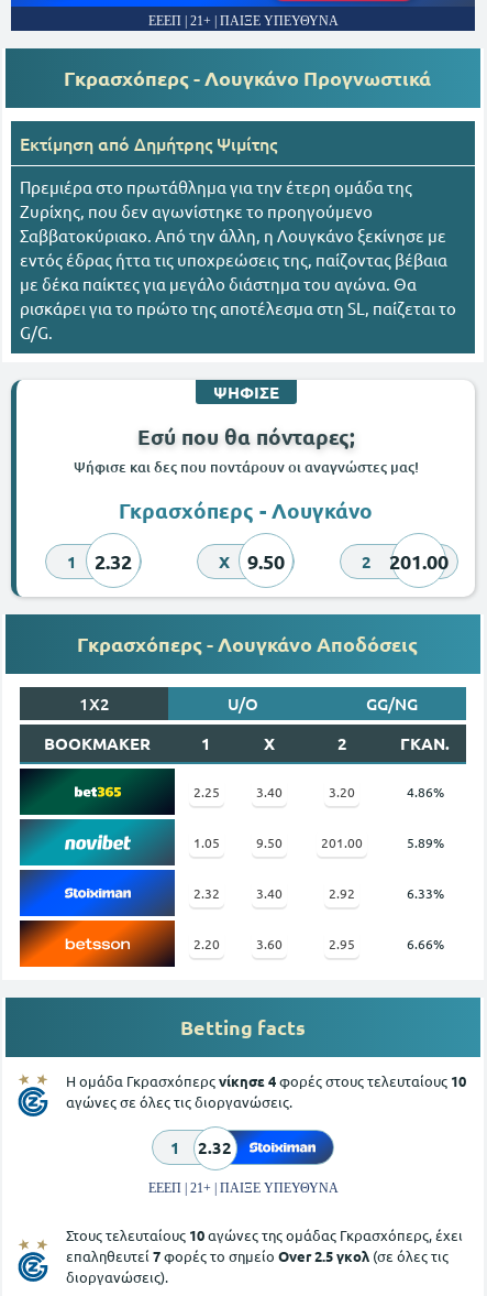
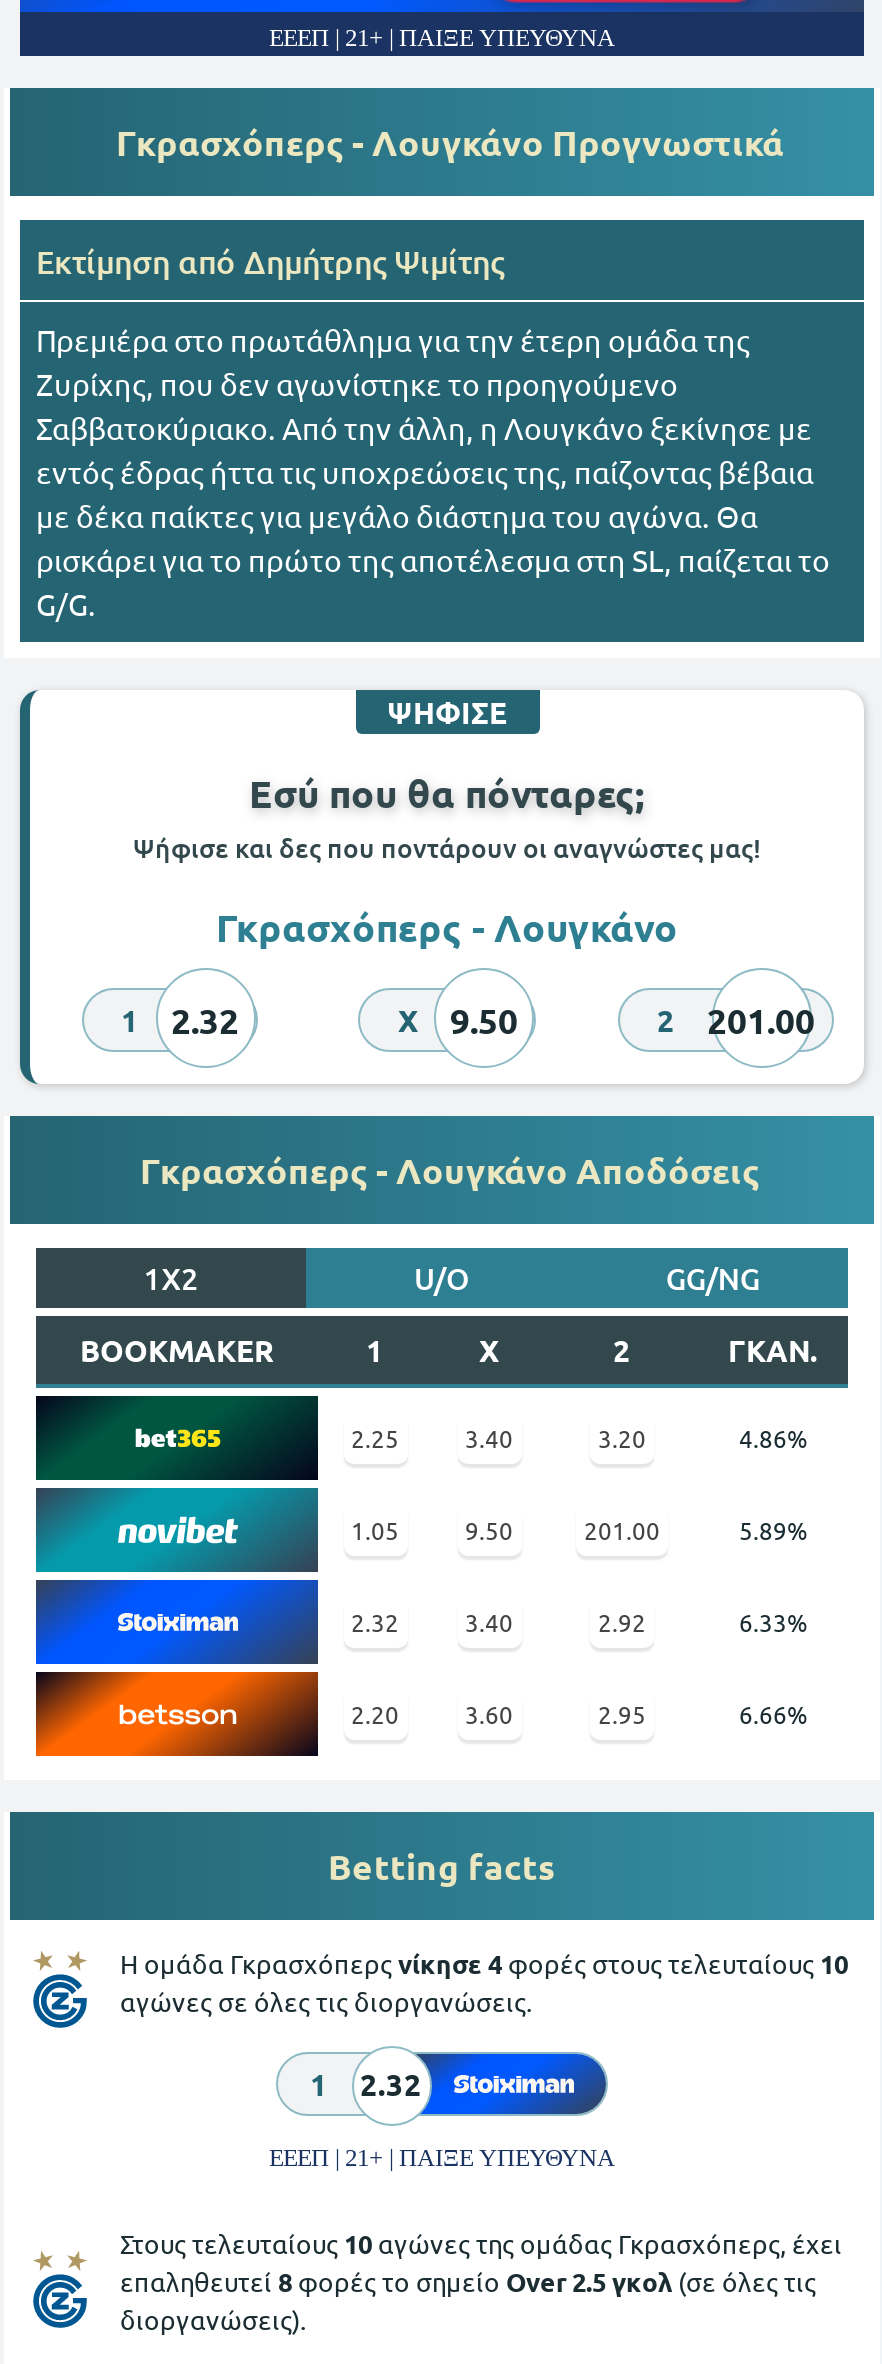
[66,1246,449,1265] επαληθευτεί 7 φορές το σημείο Over 2.5 γκολ (σε όλες τις -> [120,2264,816,2298] επαληθευτεί 8 φορές το σημείο Over 2.5 γκολ (σε όλες τις

